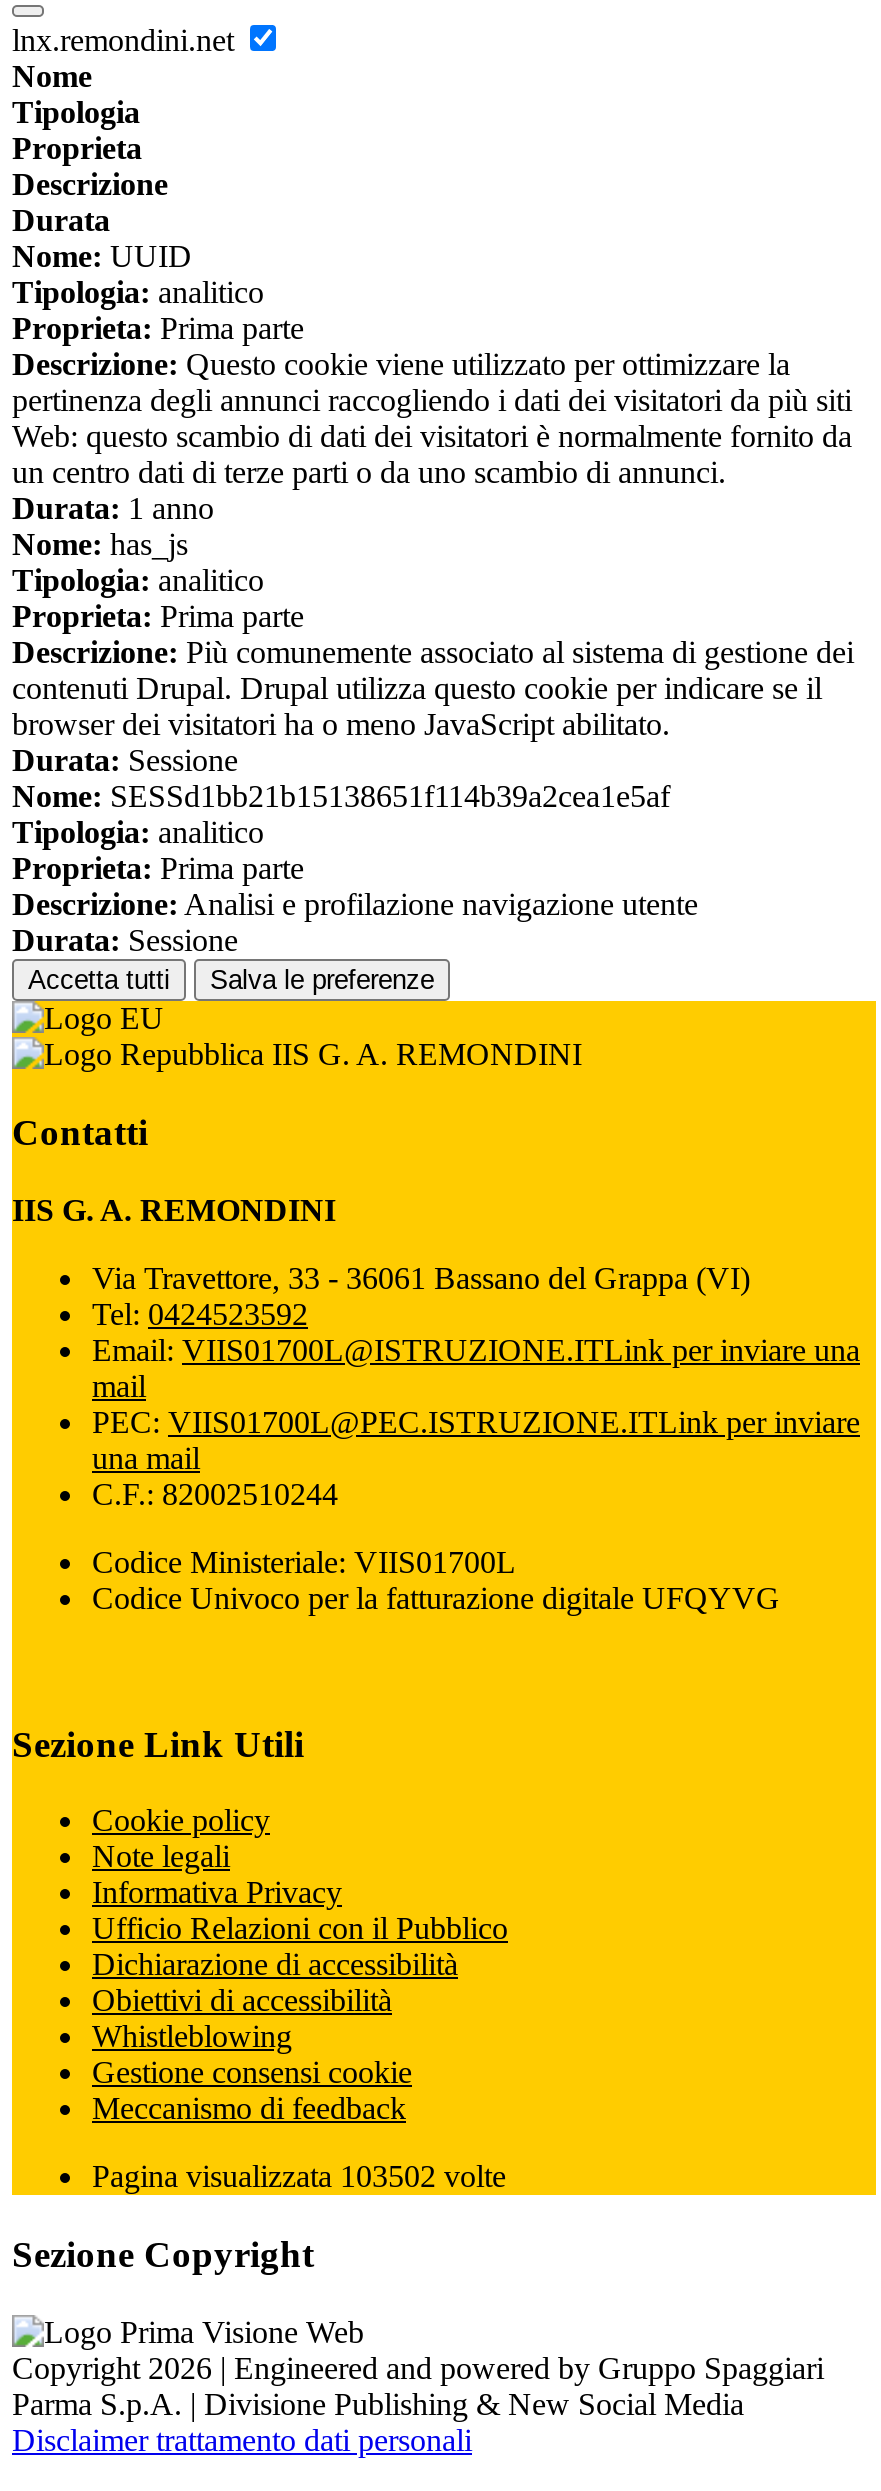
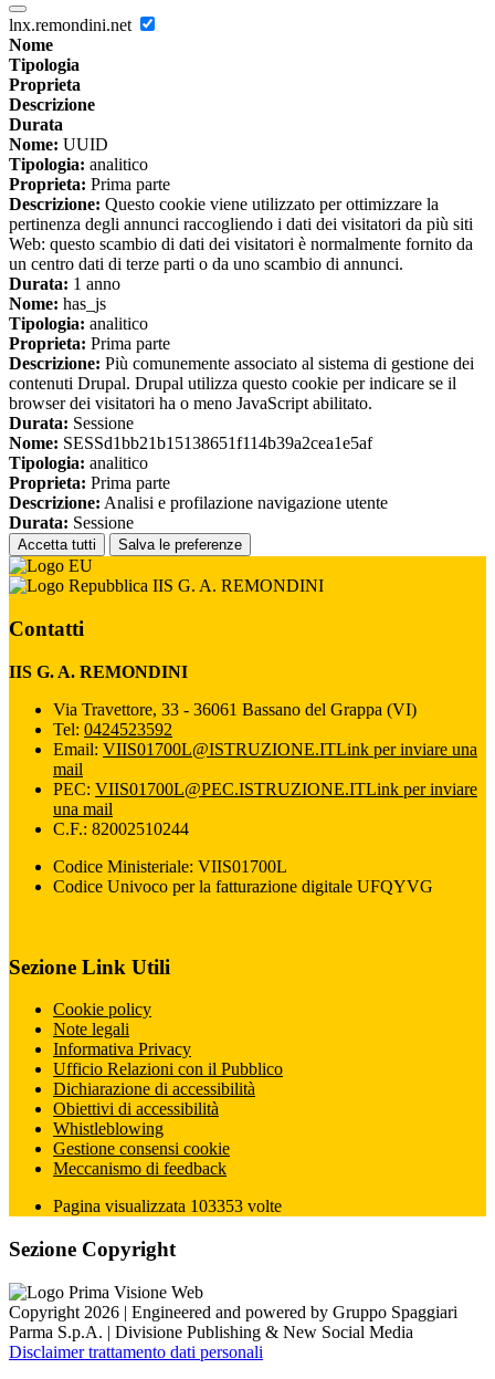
[92,2160,506,2194] Pagina visualizzata 103502 volte -> [53,1197,282,1216] Pagina visualizzata 103353 volte

